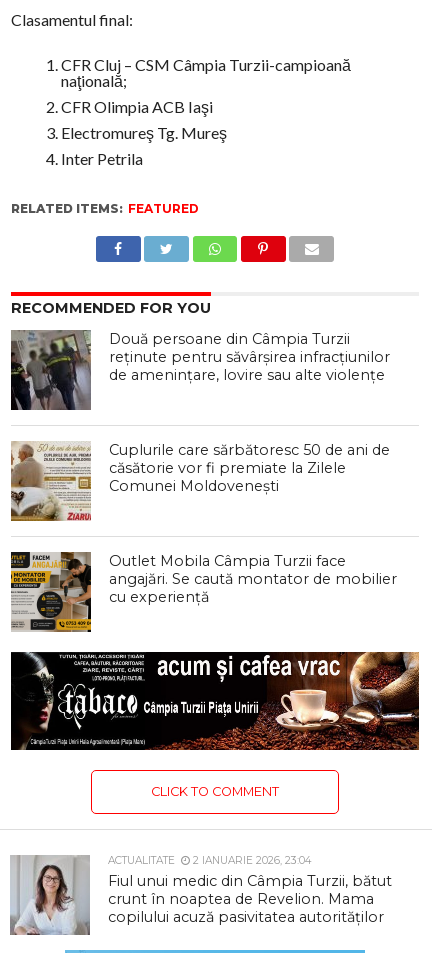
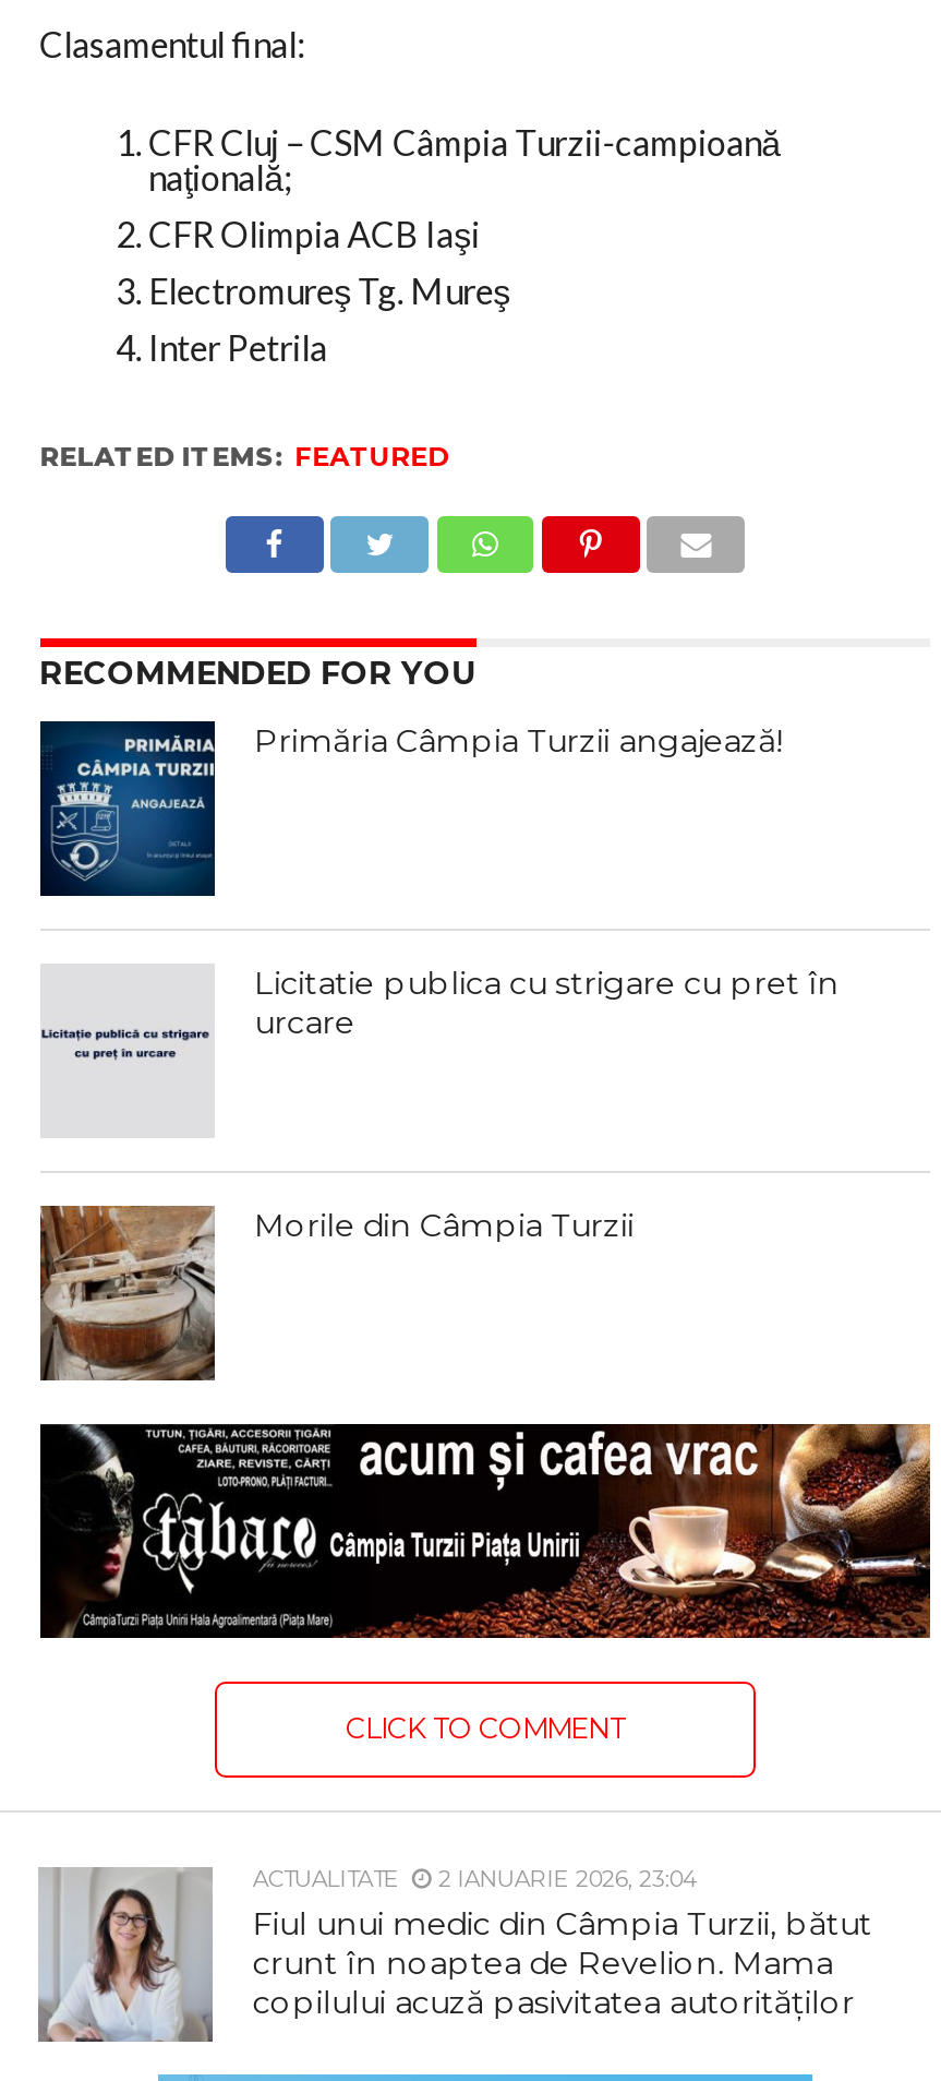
[10,329,390,411] [image] | Două persoane din Câmpia Turzii | reținute pentru săvârșirea infracțiunilor | de amenințare, lovire sau alte violențe -> [40,719,782,898] [image] | Primăria Câmpia Turzii angajează!
[10,441,390,522] [image] | Cuplurile care sărbătoresc 50 de ani de | căsătorie vor fi premiate la Zilele | Comunei Moldovenești -> [40,964,839,1138] [image] | Licitatie publica cu strigare cu pret în | urcare
[10,551,397,632] [image] | Outlet Mobila Câmpia Turzii face | angajări. Se caută montator de mobilier | cu experiență -> [40,1204,634,1380] [image] | Morile din Câmpia Turzii

